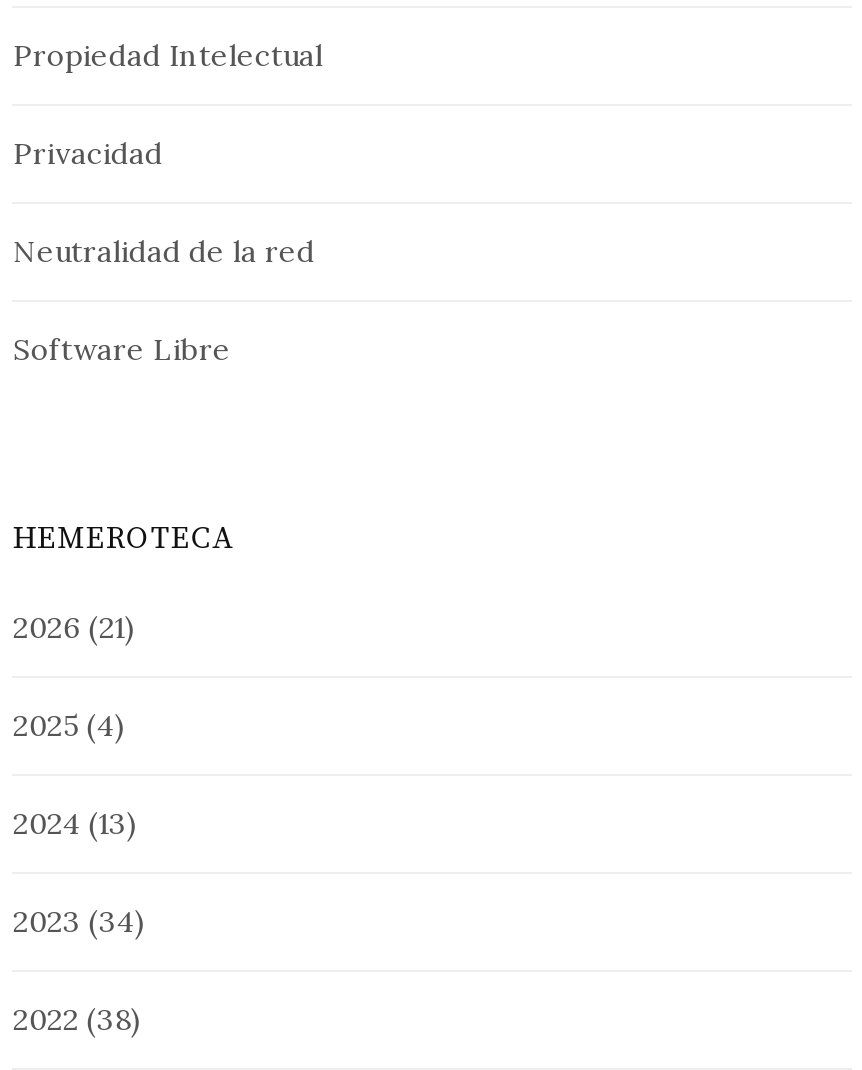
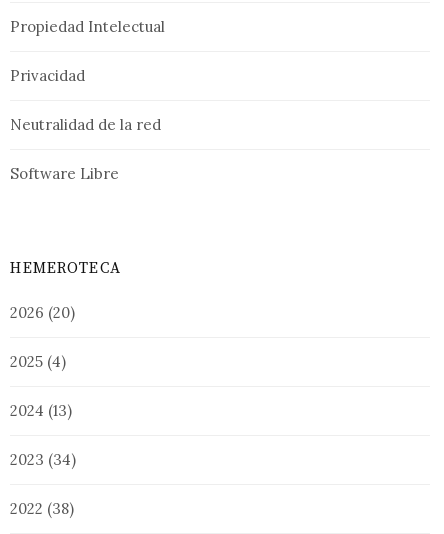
[13,609,135,647] 2026 (21) -> [10,303,75,322] 2026 (20)

